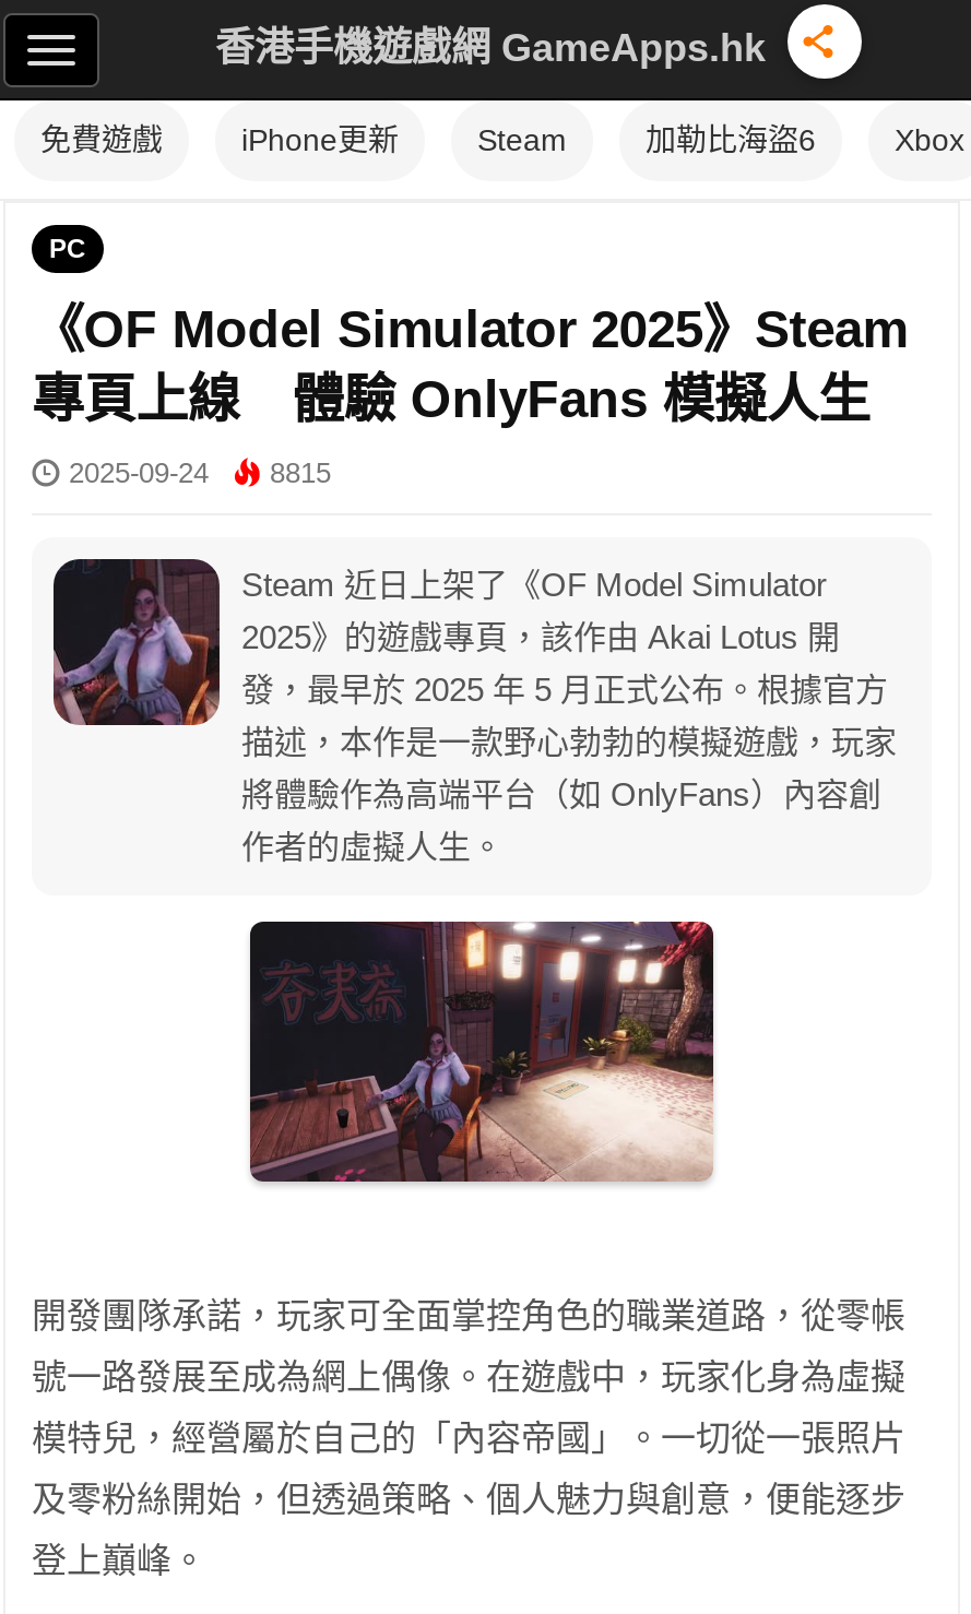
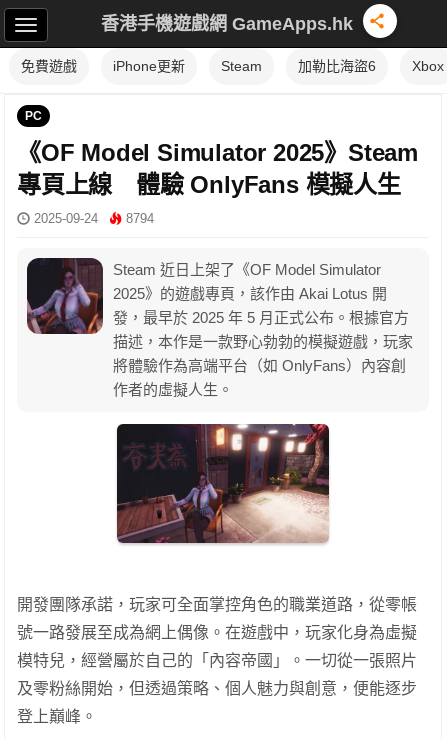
[69,456,331,489] 2025-09-24 8815 -> [34,211,154,226] 2025-09-24 8794

